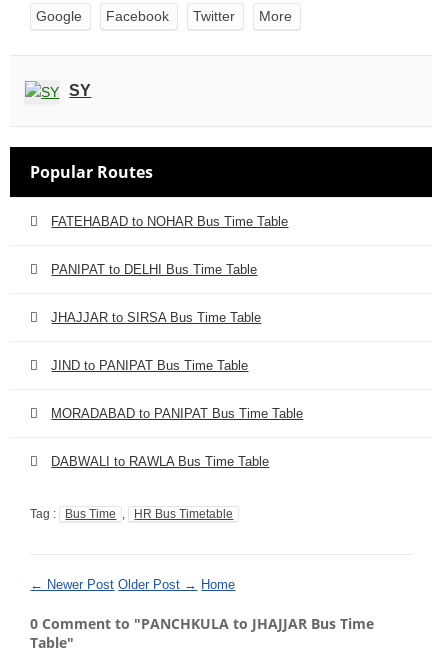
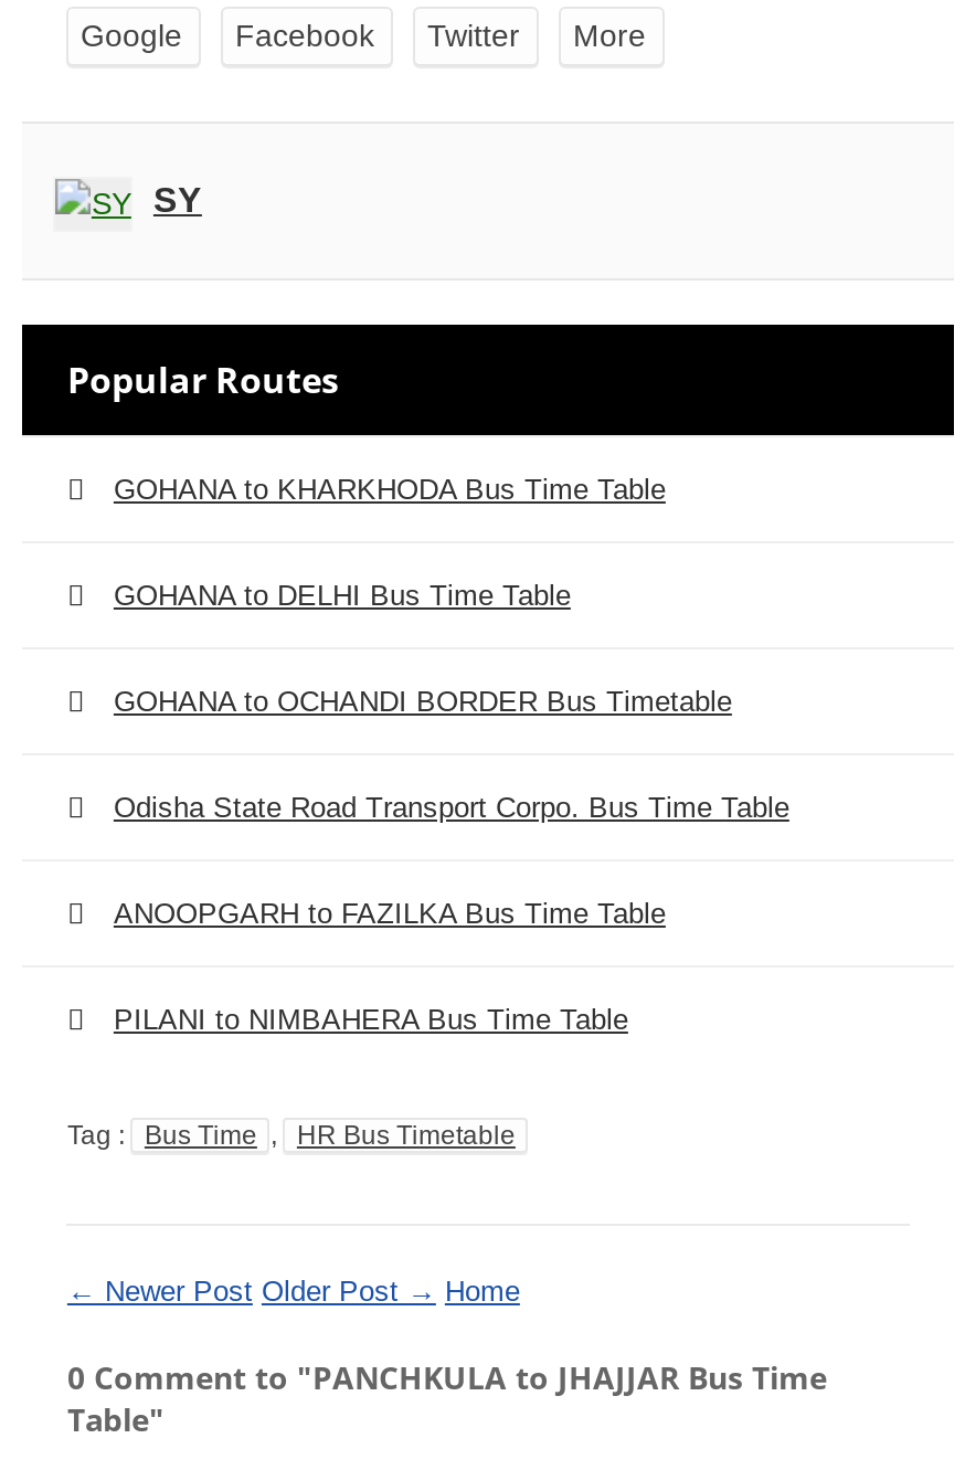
[51,214,288,229] FATEHABAD to NOHAR Bus Time Table -> [114,472,666,505] GOHANA to KHARKHODA Bus Time Table
[51,262,257,277] PANIPAT to DELHI Bus Time Table -> [114,578,571,611] GOHANA to DELHI Bus Time Table
[51,310,261,325] JHAJJAR to SIRSA Bus Time Table -> [114,684,732,717] GOHANA to OCHANDI BORDER Bus Timetable
[51,358,248,373] JIND to PANIPAT Bus Time Table -> [114,790,789,823] Odisha State Road Transport Corpo. Bus Time Table
[51,406,303,421] MORADABAD to PANIPAT Bus Time Table -> [114,896,666,929] ANOOPGARH to FAZILKA Bus Time Table
[51,454,269,469] DABWALI to RAWLA Bus Time Table -> [114,1002,628,1035] PILANI to NIMBAHERA Bus Time Table

